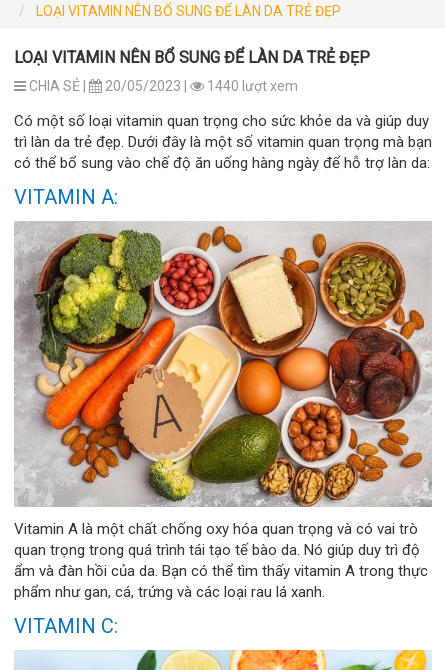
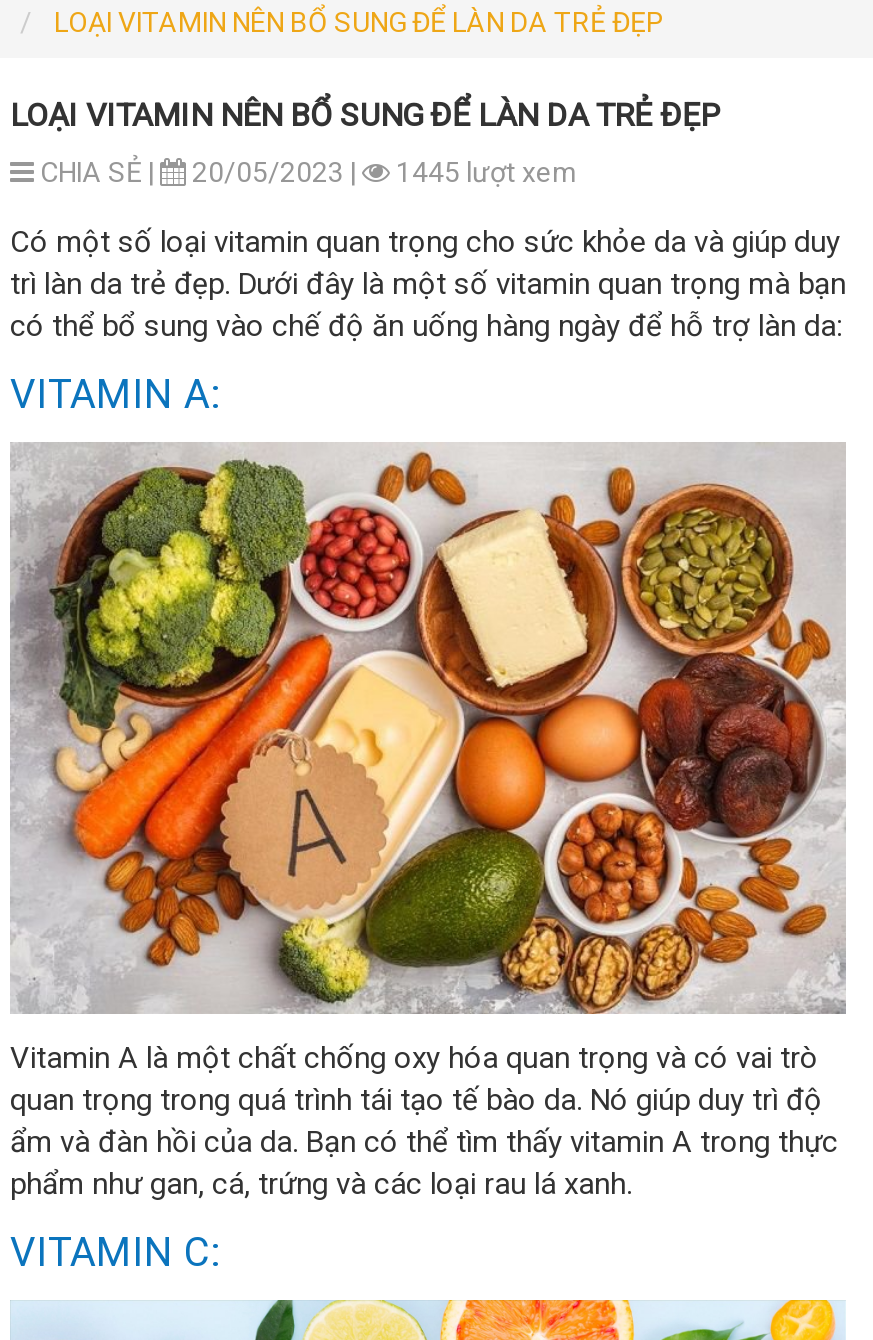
[204,78,298,94] 1440 lượt xem -> [390,156,578,188] 1445 lượt xem

